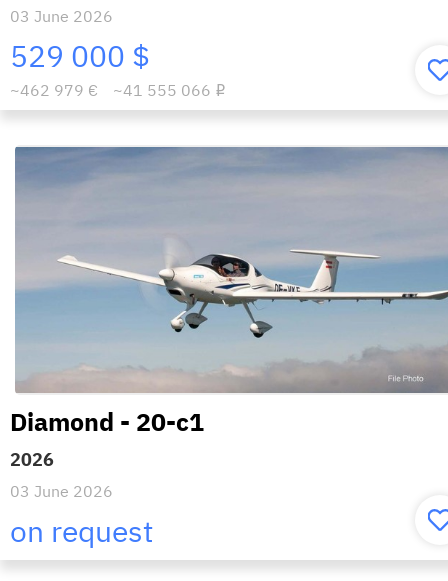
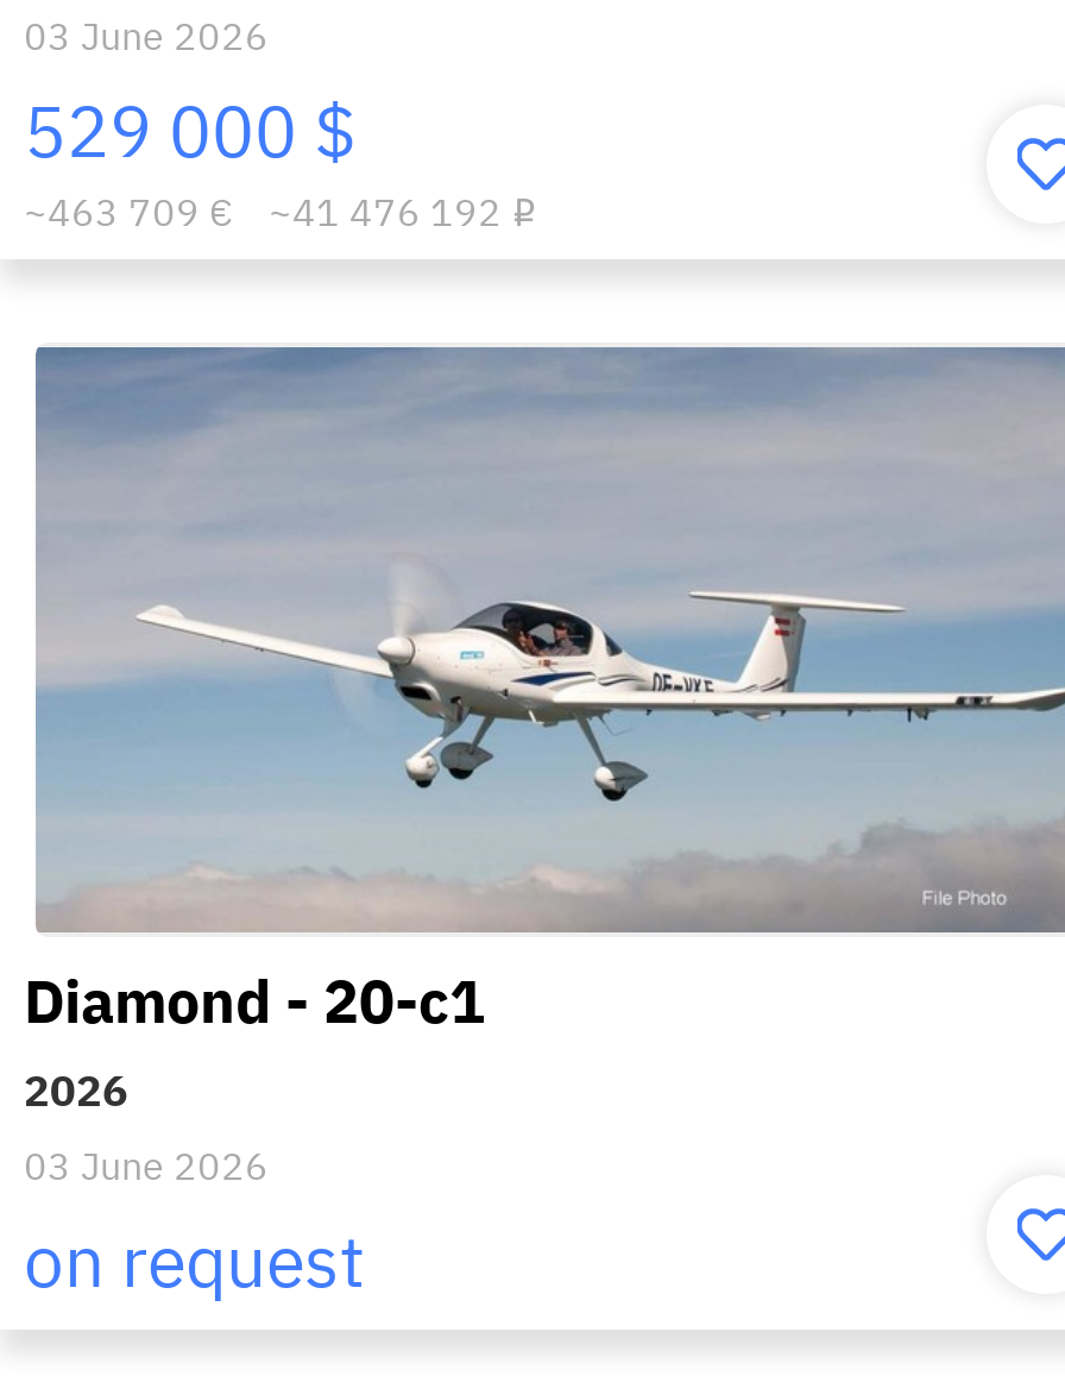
[10,80,98,100] ~462 979 € -> [24,188,233,235] ~463 709 €
[113,80,226,100] ~41 555 066 i -> [269,188,537,235] ~41 476 192 i

